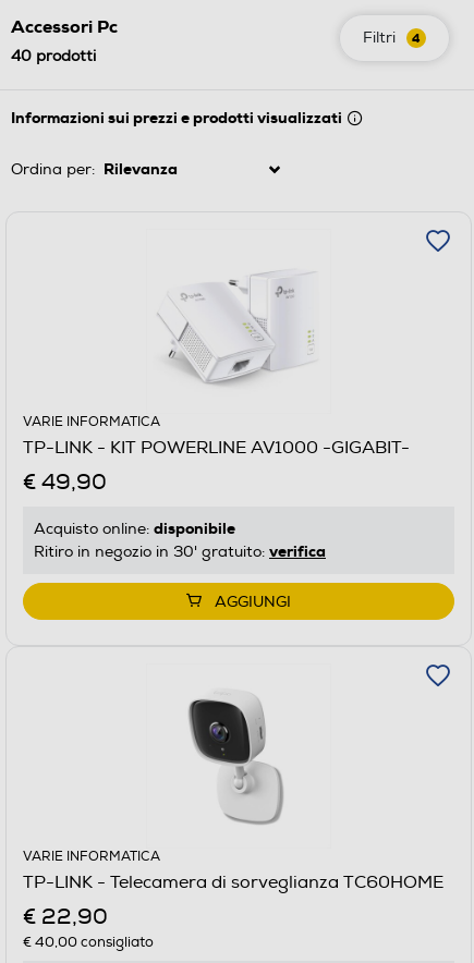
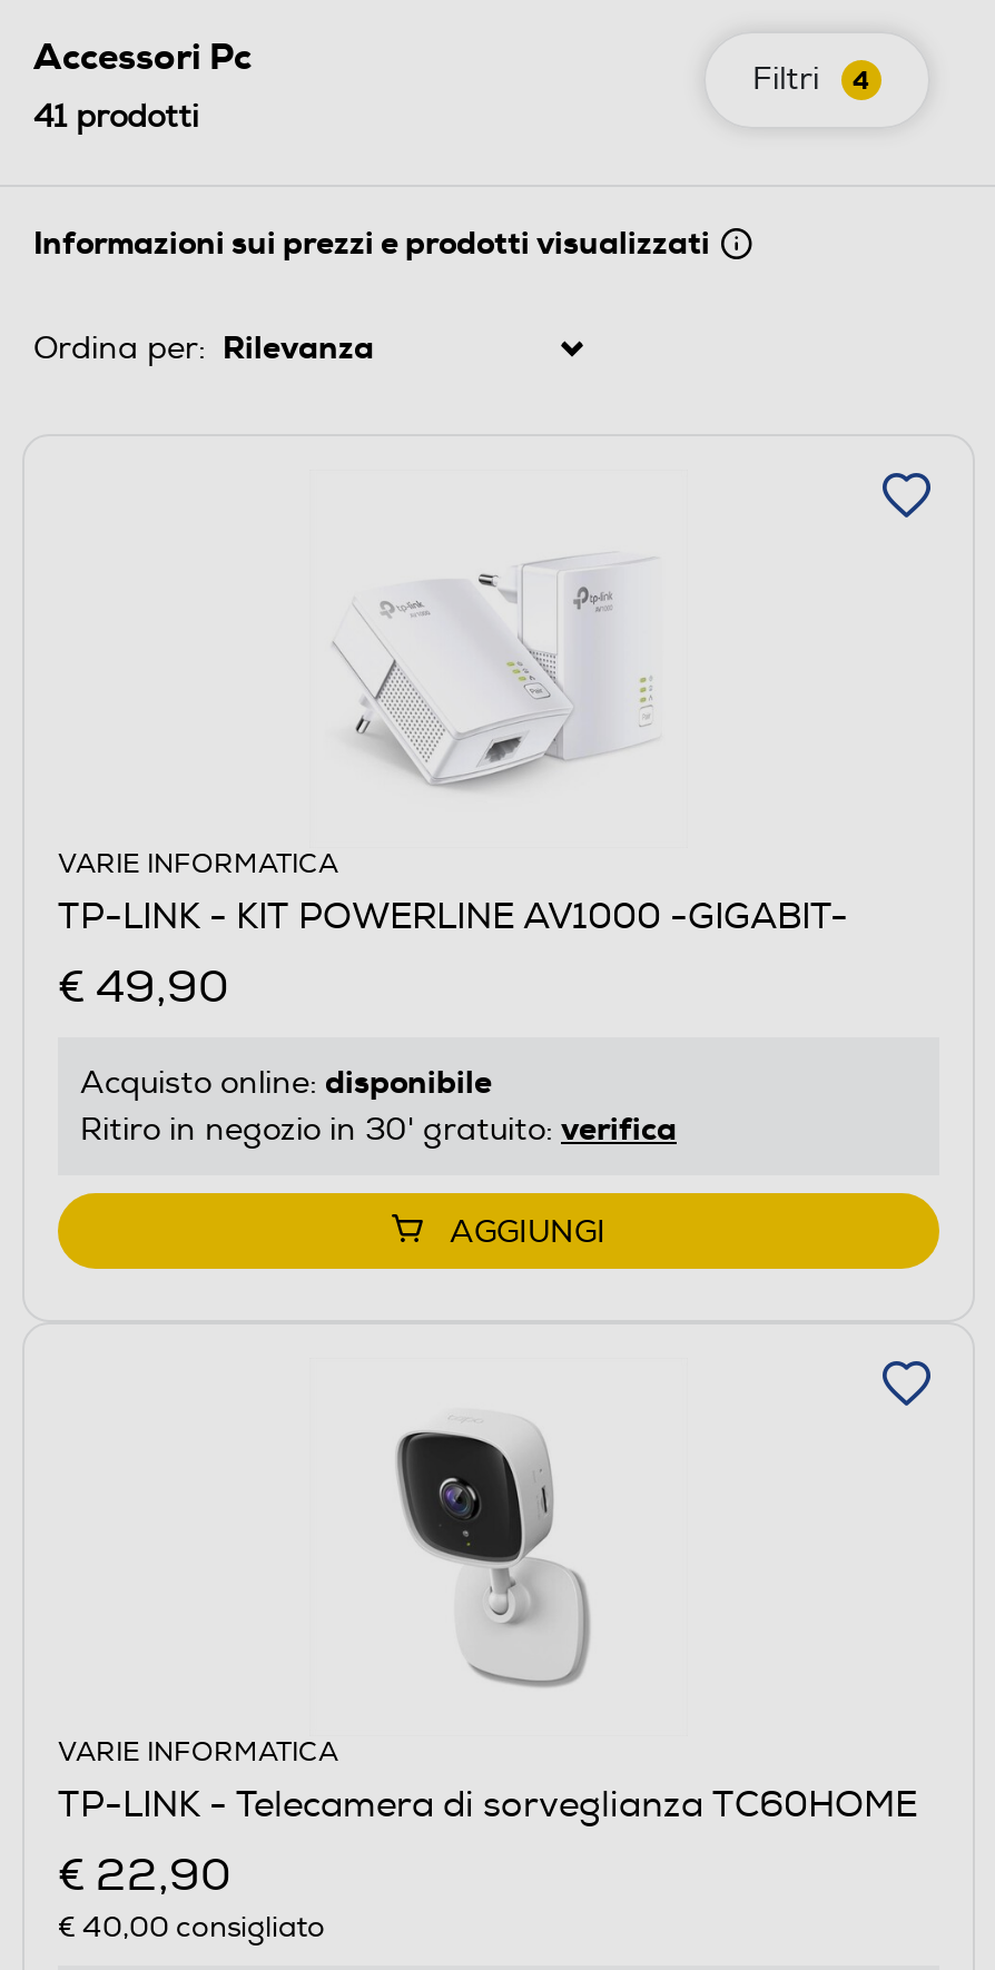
[11,46,96,65] 40 prodotti -> [33,97,198,135] 41 prodotti

